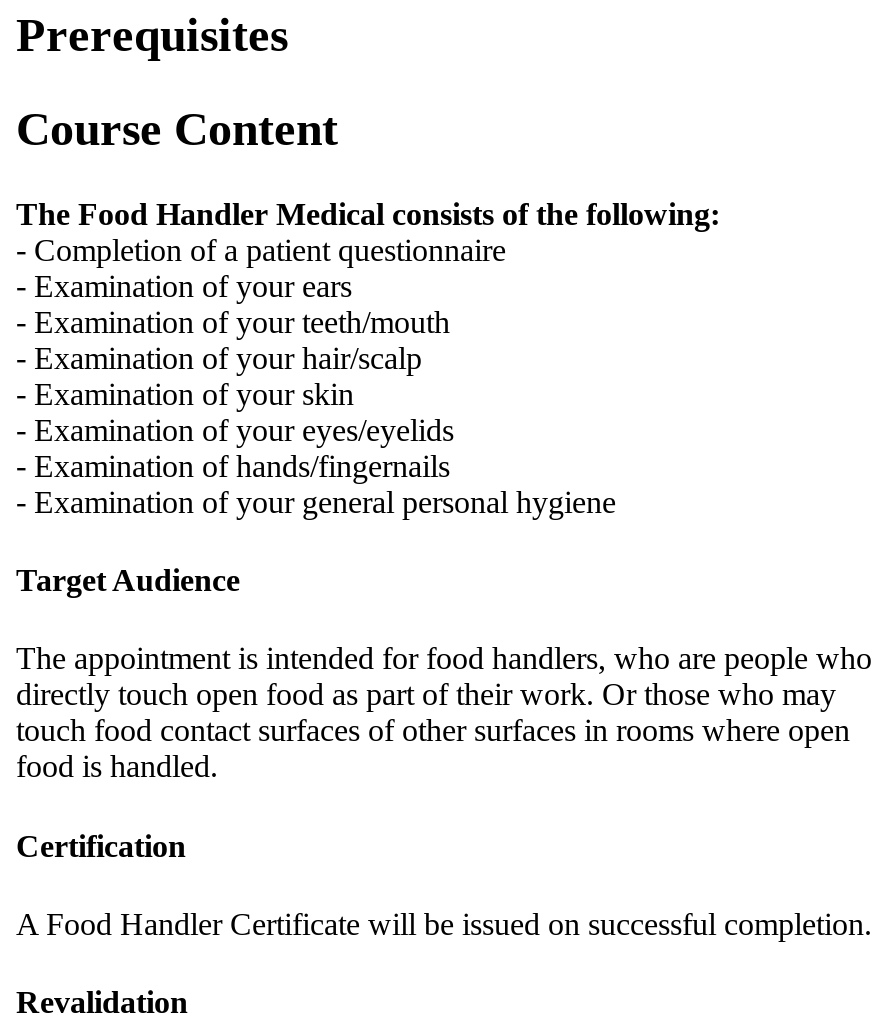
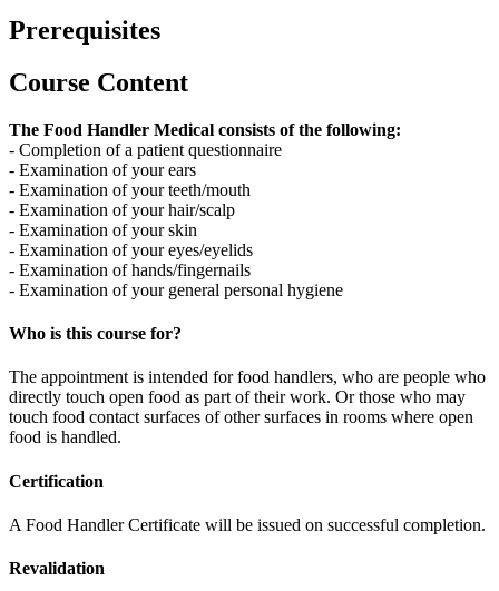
[16,563,240,597] Target Audience -> [9,324,182,343] Who is this course for?

